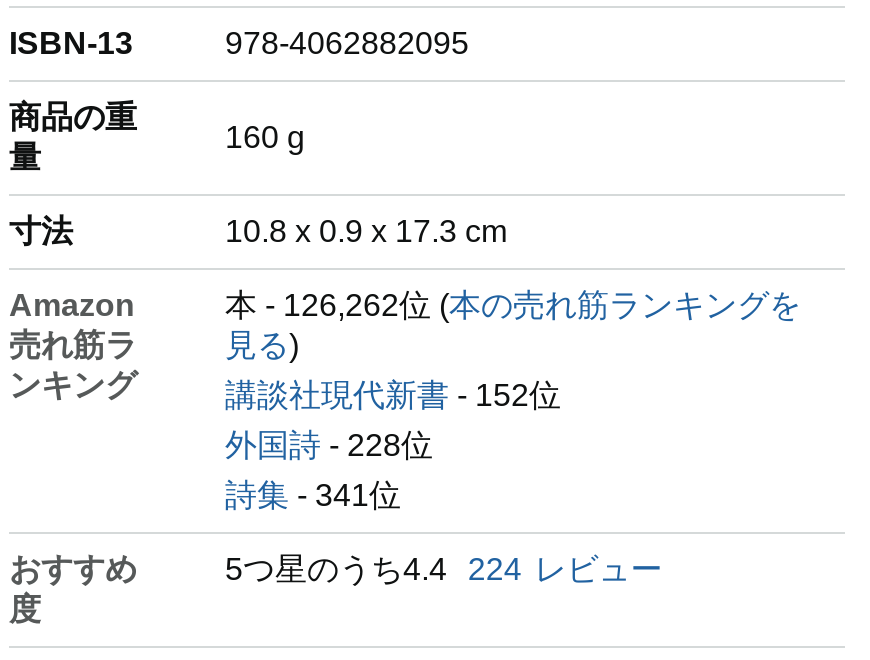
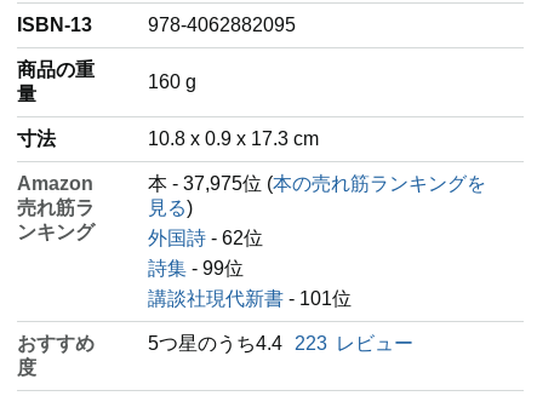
[225,288,801,322] 本 - 126,262位 (本の売れ筋ランキングを -> [148,173,486,194] 本 - 37,975位 (本の売れ筋ランキングを
[225,378,561,412] 講談社現代新書- 152位 -> [148,228,263,248] 外国詩- 62位
[225,428,433,462] 外国詩- 228位 -> [148,258,244,278] 詩集- 99位
[225,478,401,512] 詩集- 341位 -> [148,288,352,309] 講談社現代新書- 101位
[225,552,663,586] 5つ星のうち4.4 224 レビュー -> [148,333,413,353] 5つ星のうち4.4 223 レビュー

